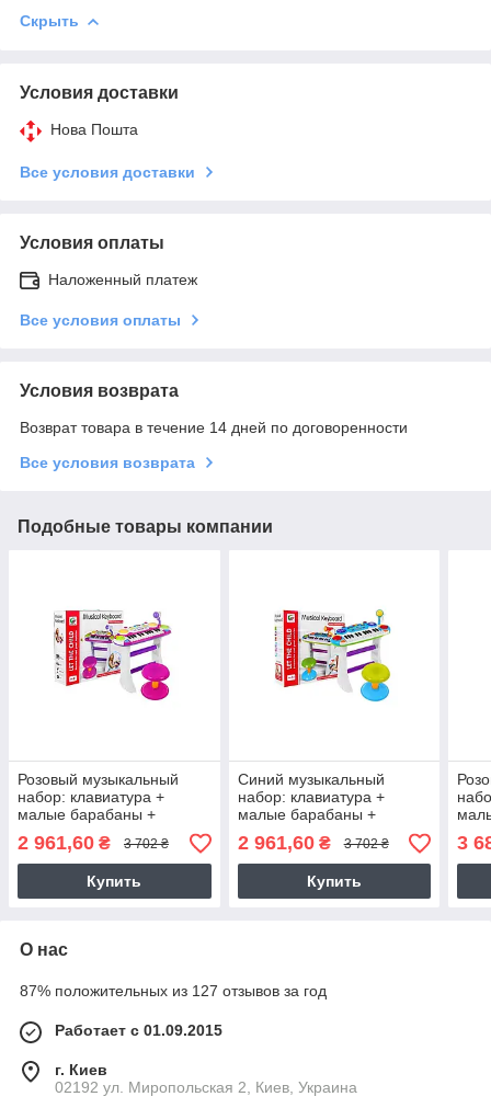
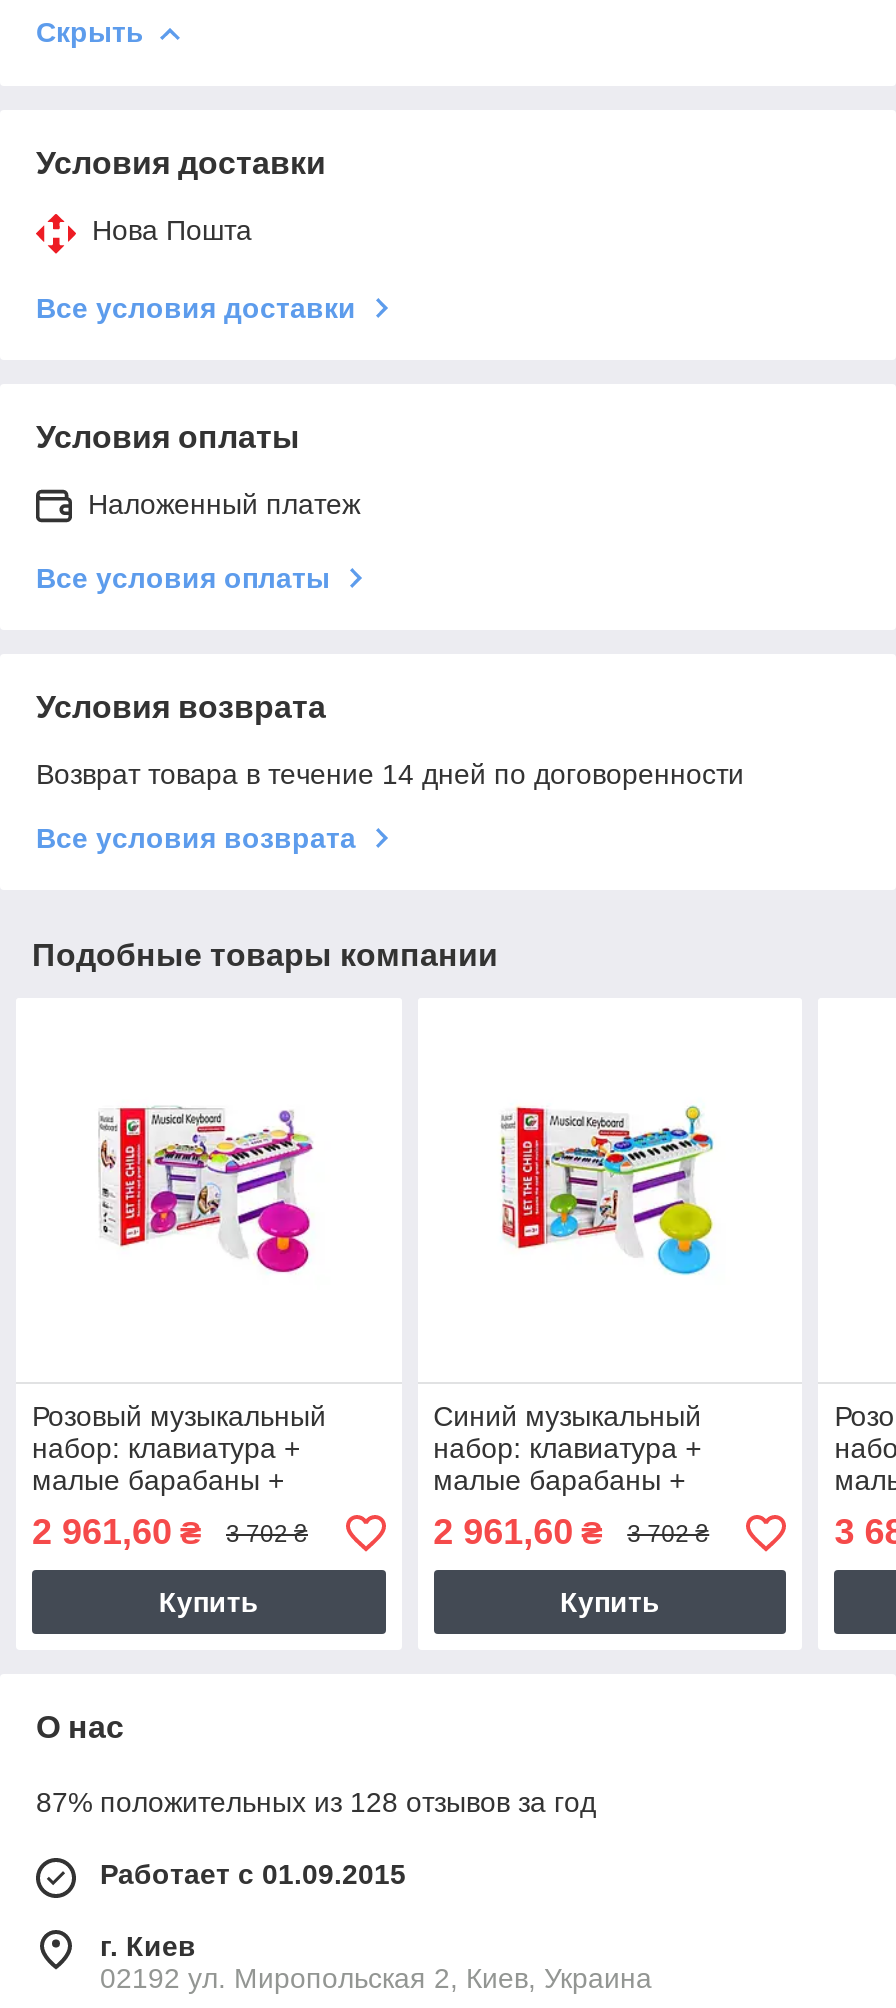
[20,982,327,1000] 87% положительных из 127 отзывов за год -> [36,1787,596,1819] 87% положительных из 128 отзывов за год

